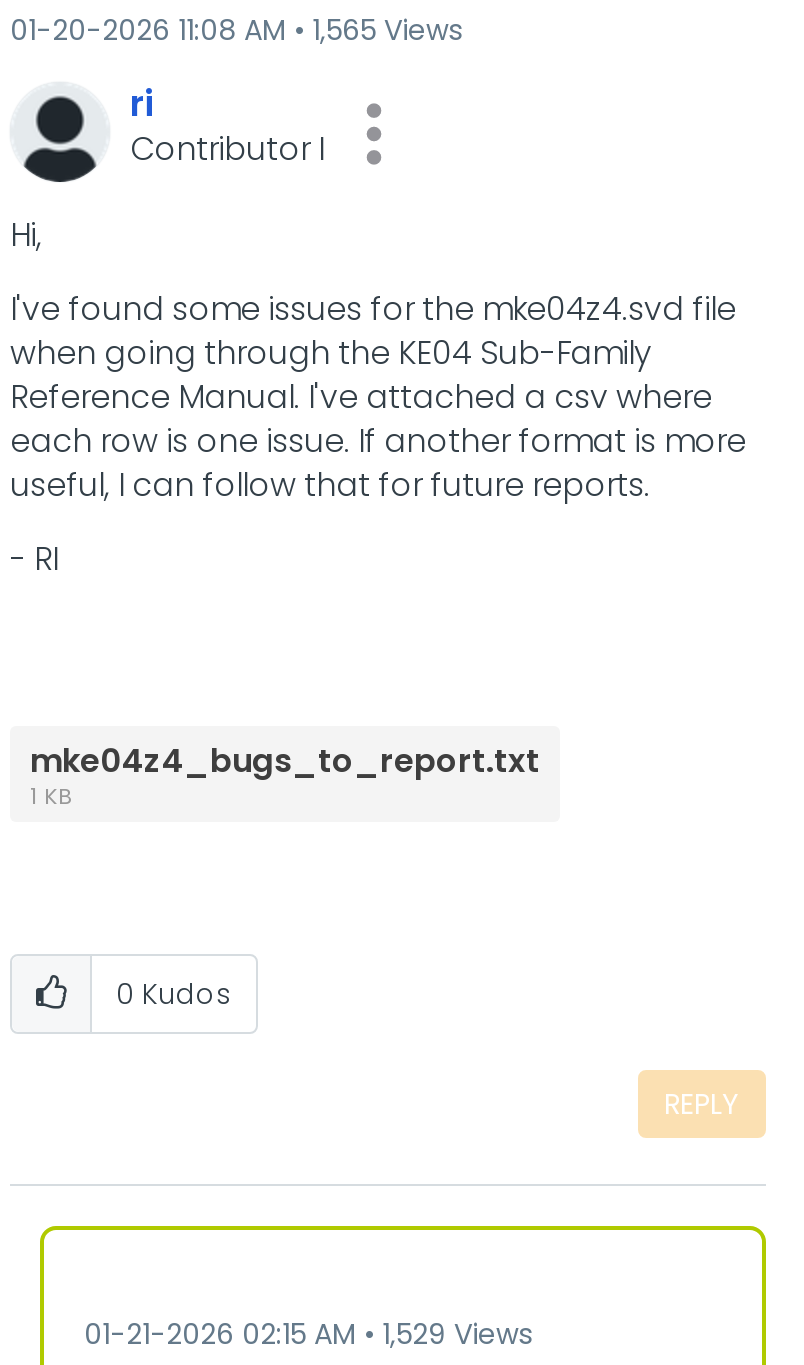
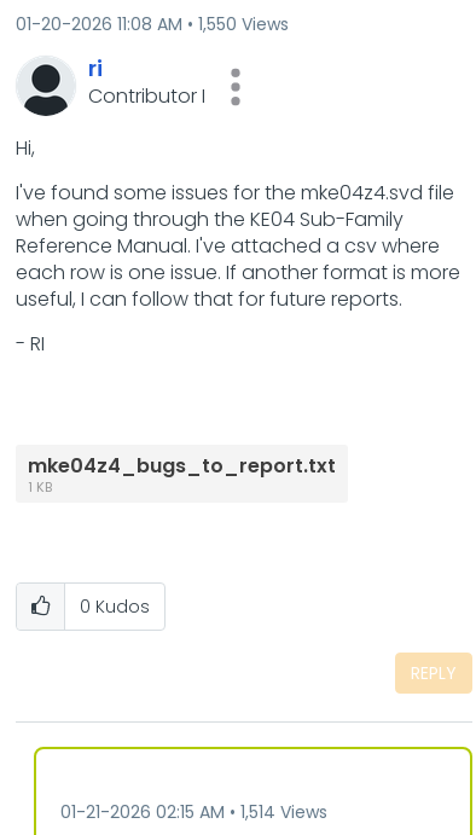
[10,10,462,50] 01-20-2026 11:08 AM 1,565 Views -> [16,12,289,36] 01-20-2026 11:08 AM 1,550 Views
[84,1314,532,1354] 01-21-2026 02:15 AM 1,529 Views -> [60,800,327,824] 01-21-2026 02:15 AM 1,514 Views

